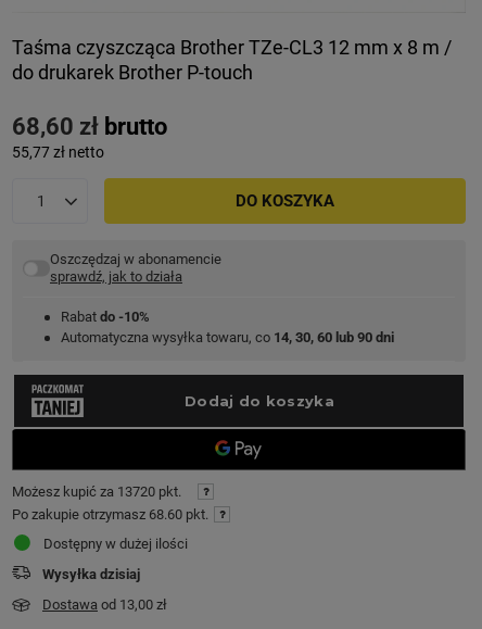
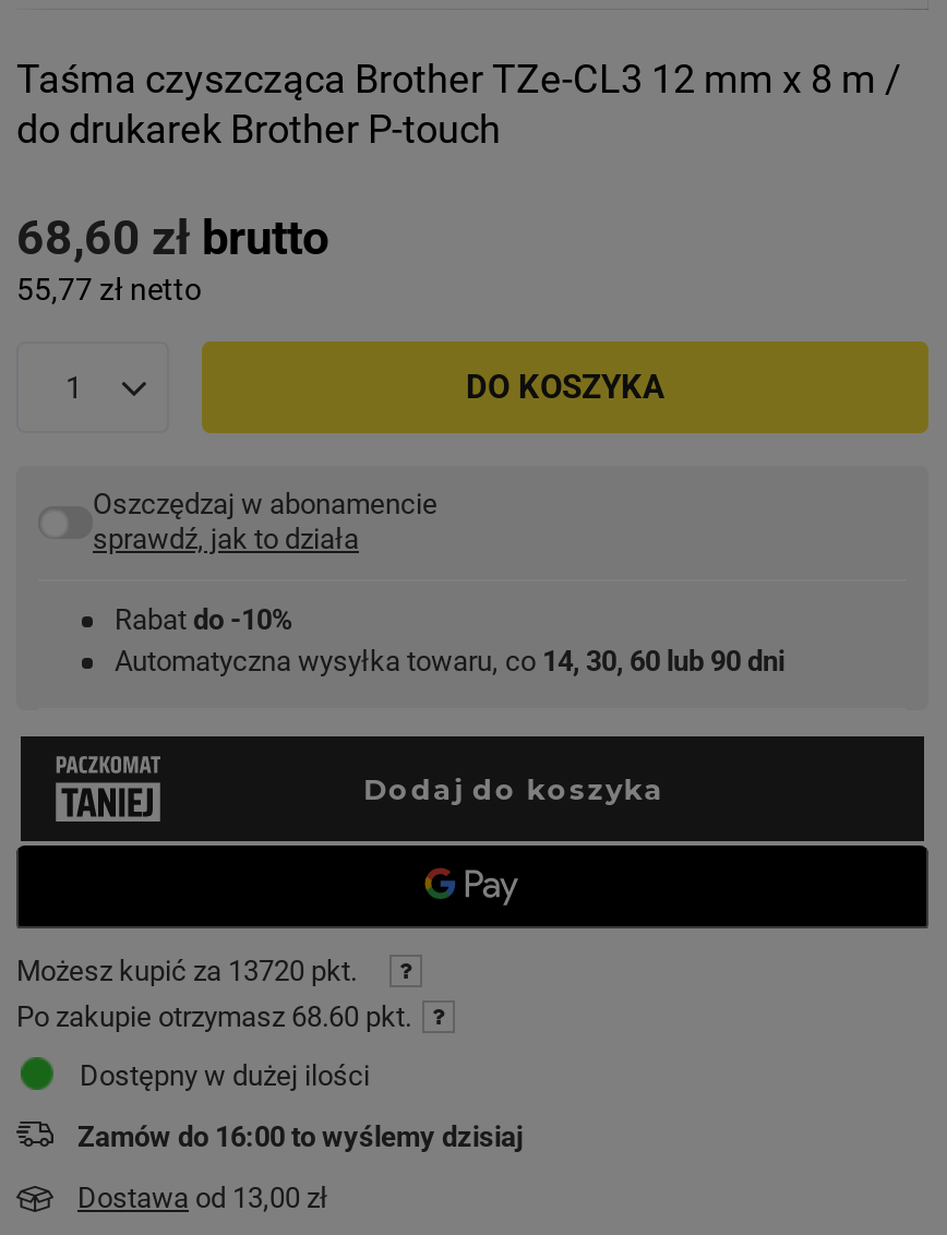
[42,566,140,582] Wysyłka dzisiaj -> [77,1120,523,1153] Zamów do 16:00 to wyślemy dzisiaj

